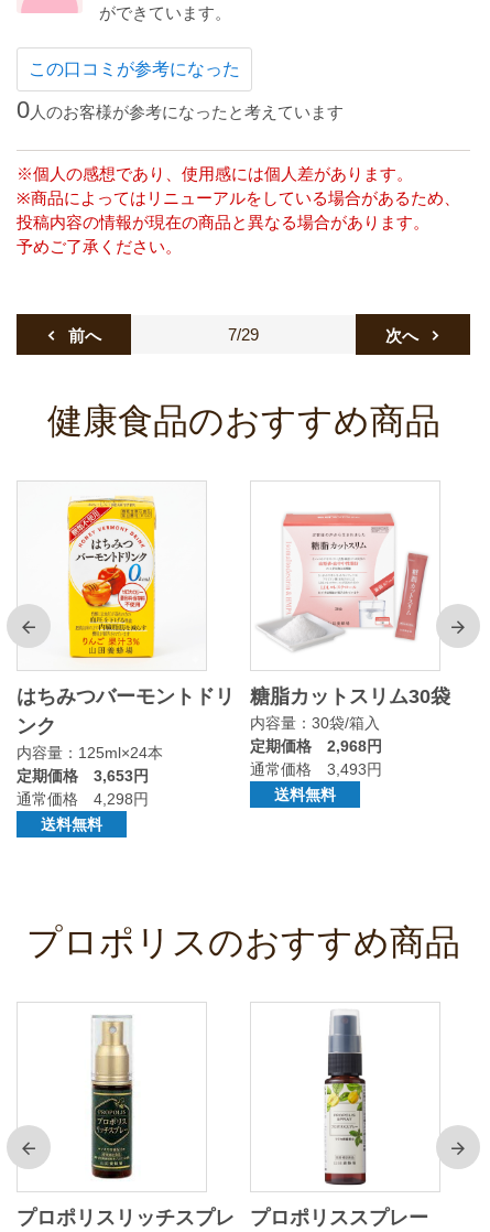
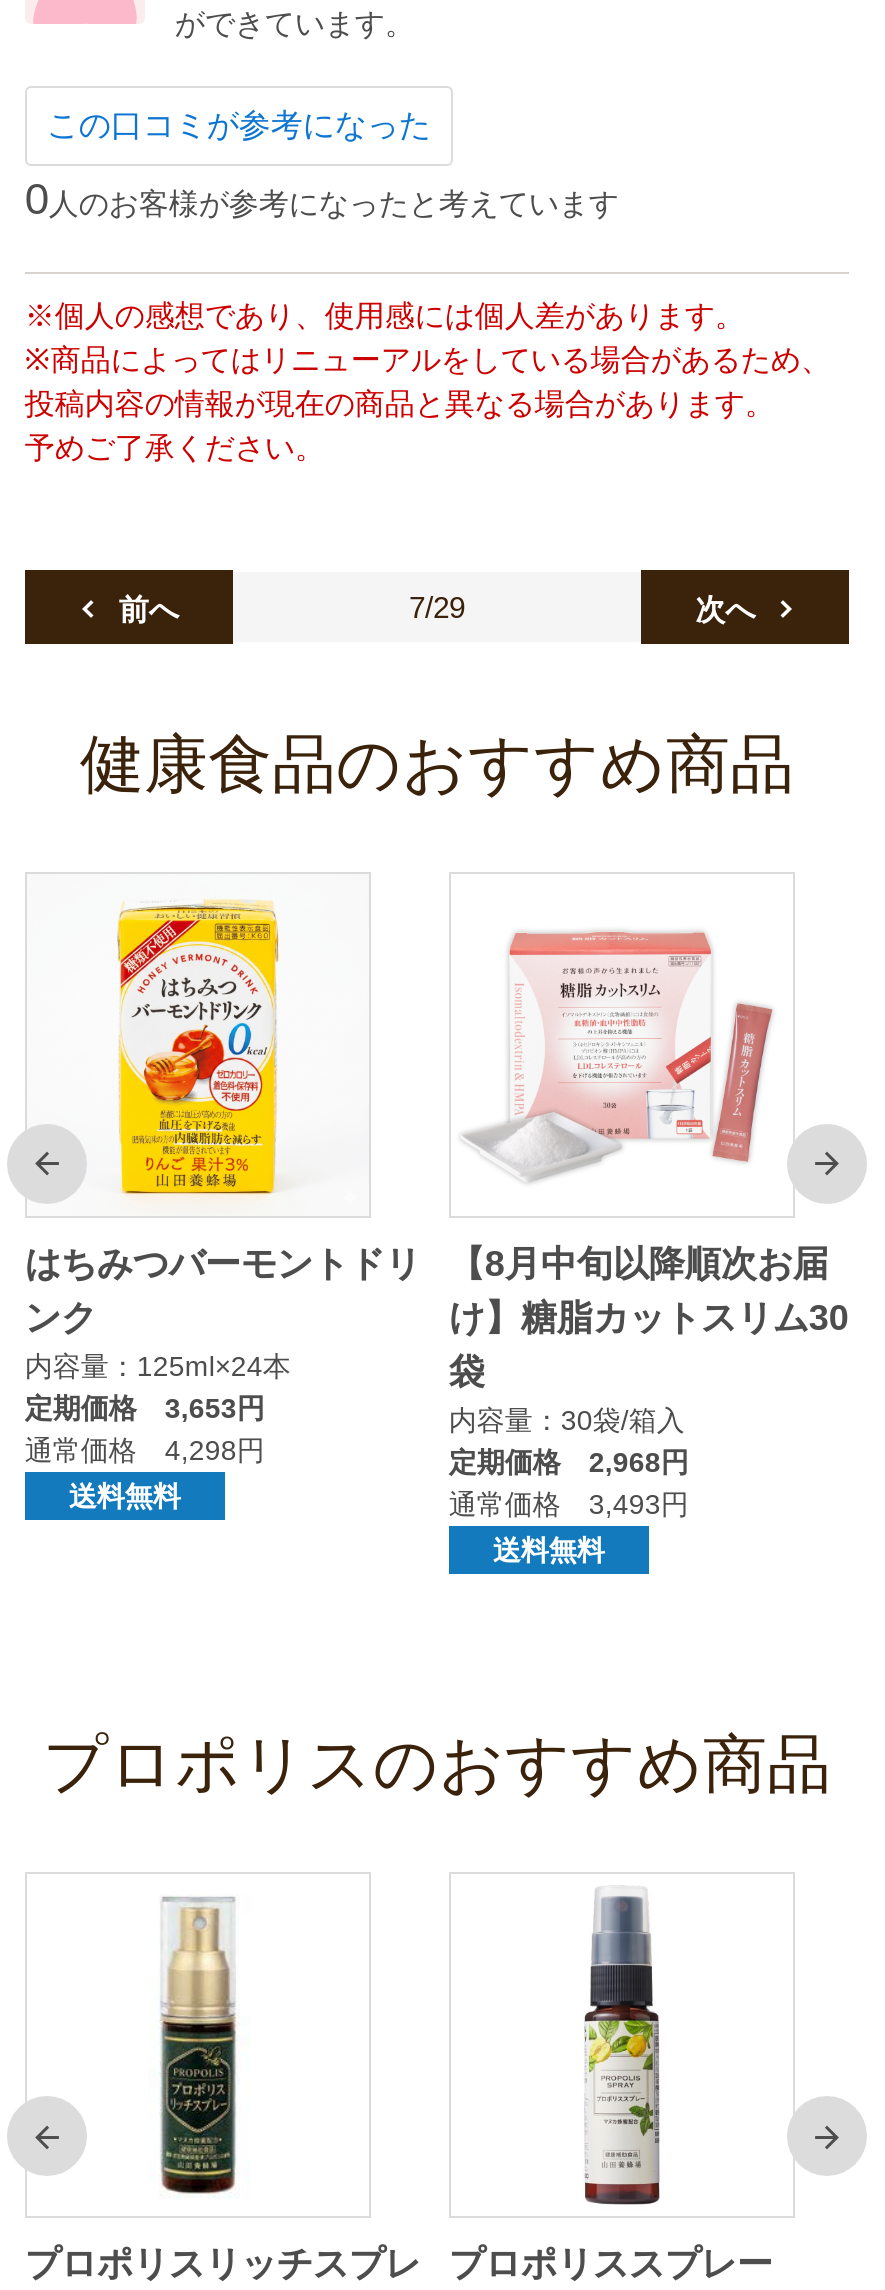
[250,685,450,707] 糖脂カットスリム30袋 -> [449,1243,849,1391] 【8月中旬以降順次お届 | け】糖脂カットスリム30 | 袋
moved [250,714,382,803] -> [449,1403,689,1565]: 内容量：30袋/箱入 | 定期価格 2,968円 | 通常価格 3,493円 | 送料無料

